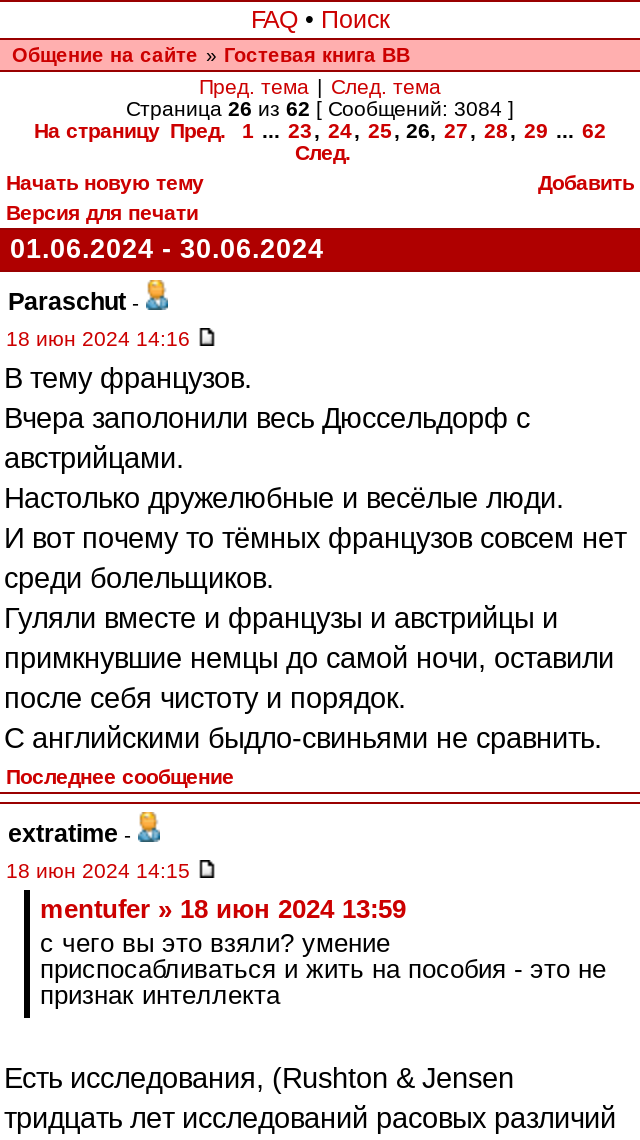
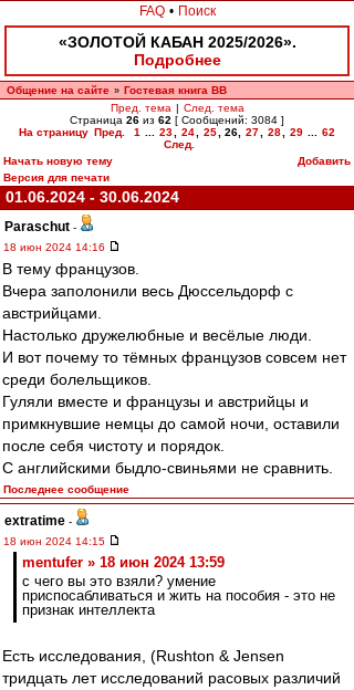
none -> [58,33,296,69] «ЗОЛОТОЙ КАБАН 2025/2026». | Подробнее

